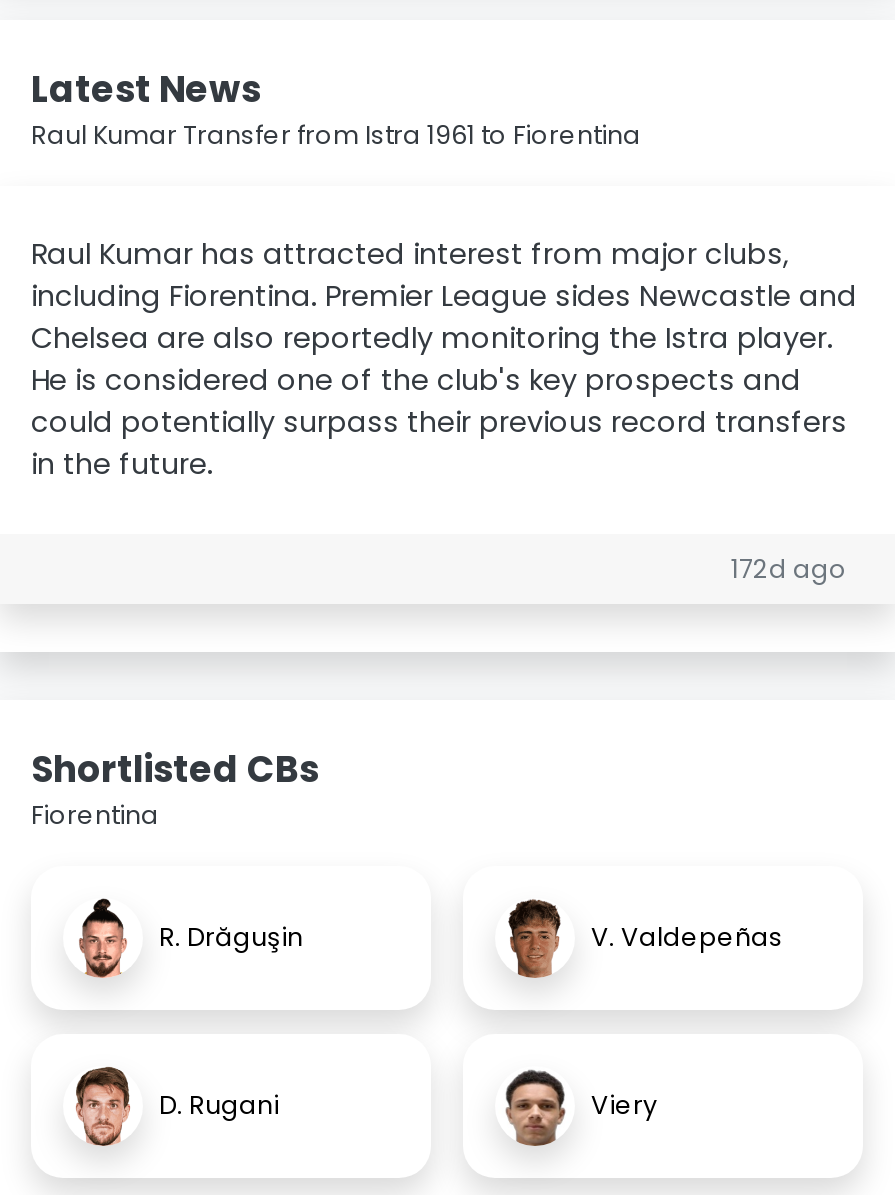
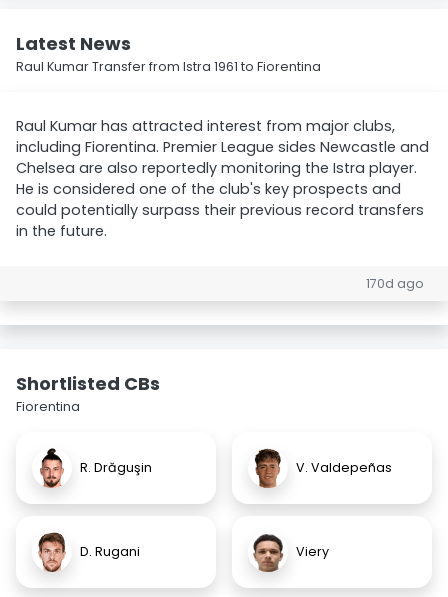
[731,552,847,586] 172d ago -> [366,275,424,292] 170d ago

